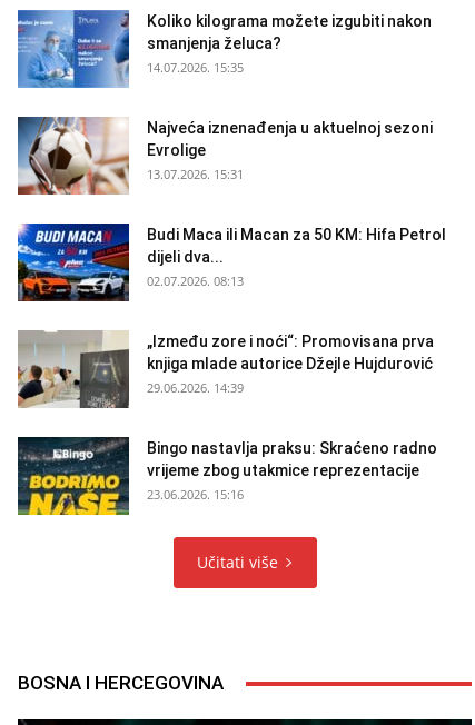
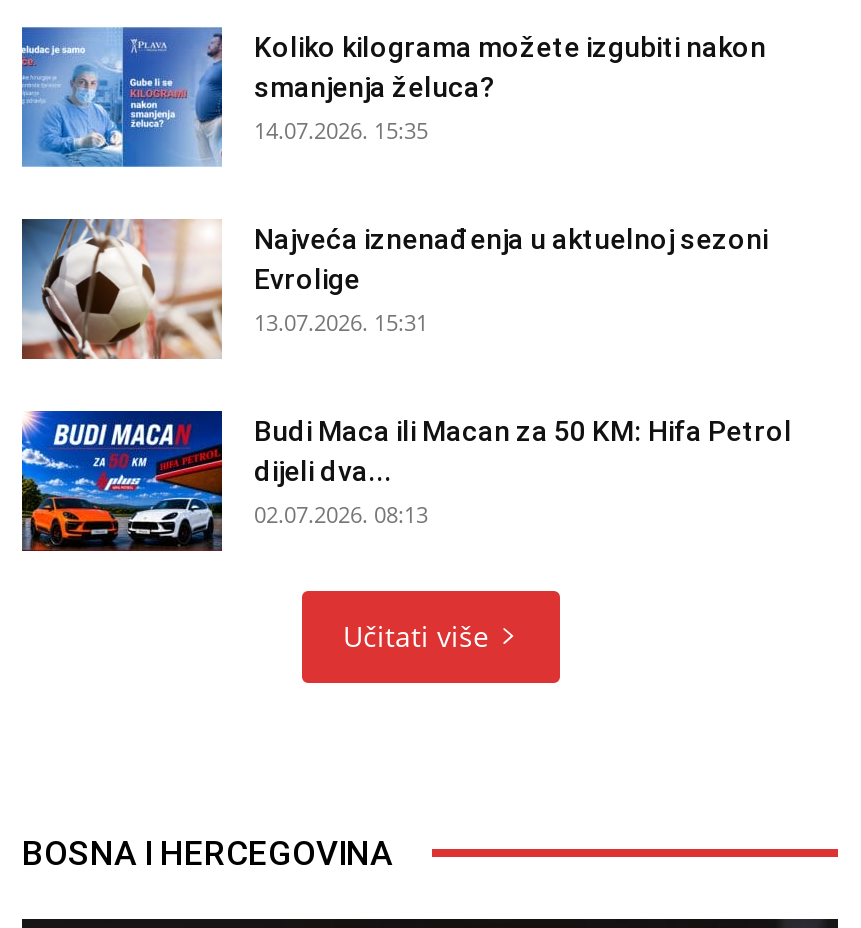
[17,330,437,503] [image] | „Između zore i noći“: Promovisana prva | knjiga mlade autorice Džejle Hujdurović | 29.06.2026. 14:39 | Bingo nastavlja praksu: Skraćeno radno | vrijeme zbog utakmice reprezentacije | 23.06.2026. 15:16 -> none
[17,436,129,516] [image] -> none

